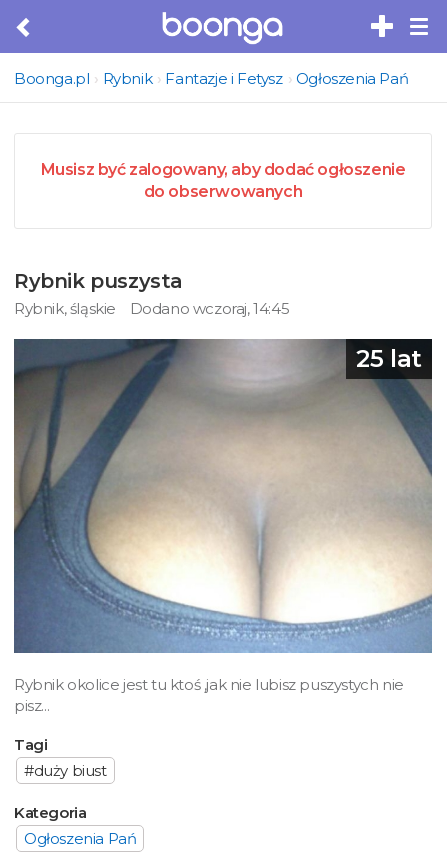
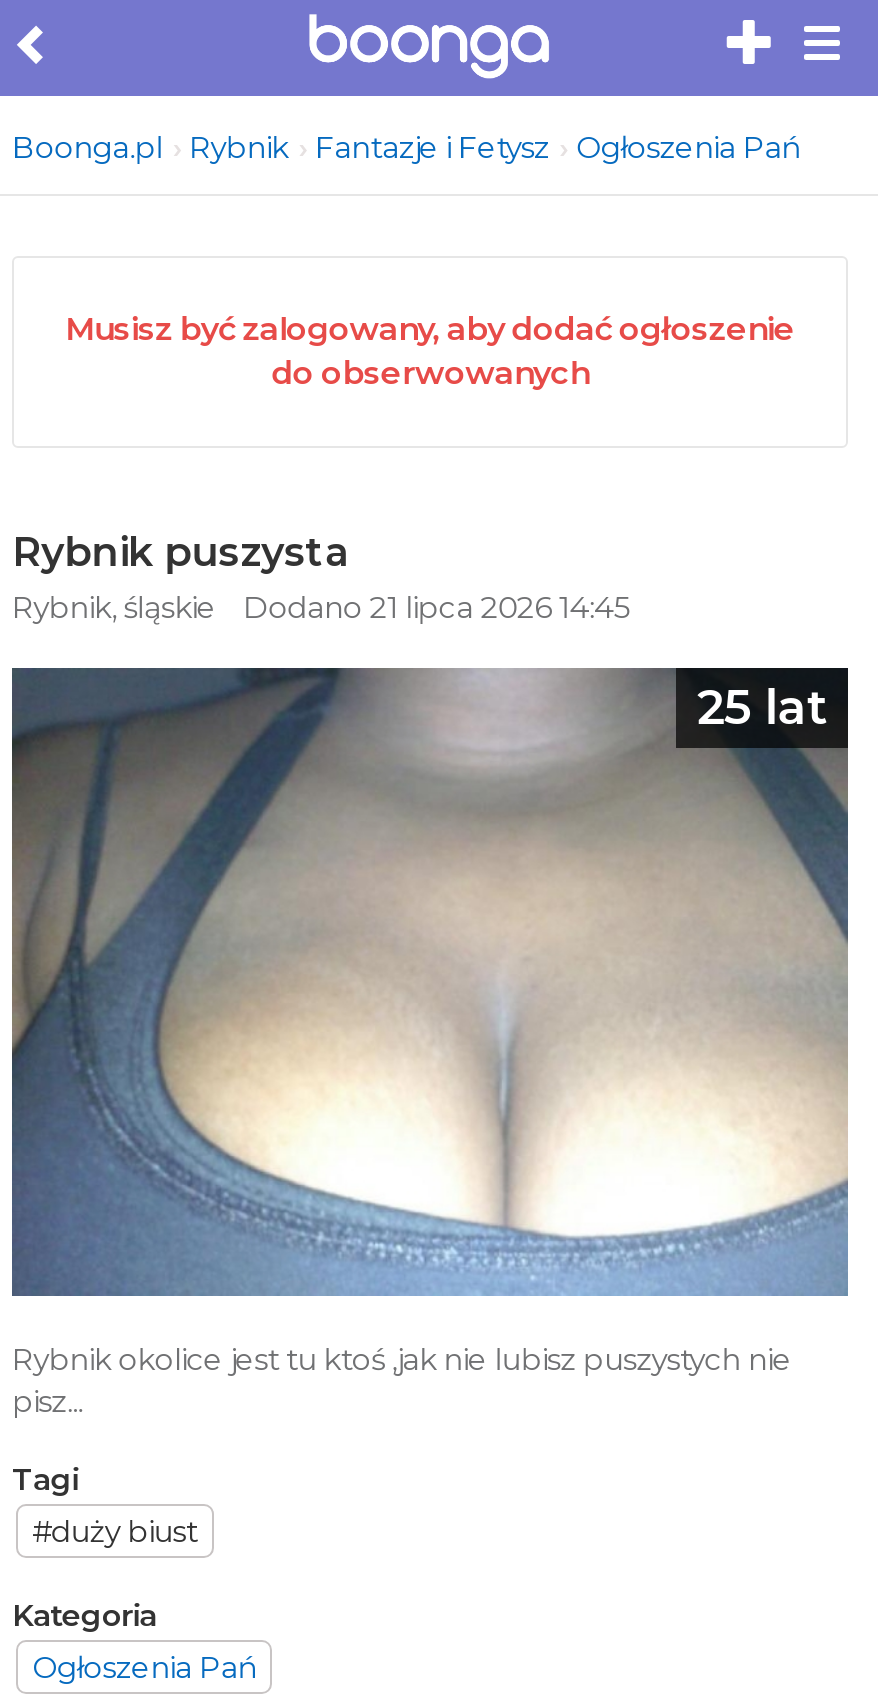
[130,299,289,318] Dodano wczoraj, 14:45 -> [243,588,630,626] Dodano 21 lipca 2026 14:45

